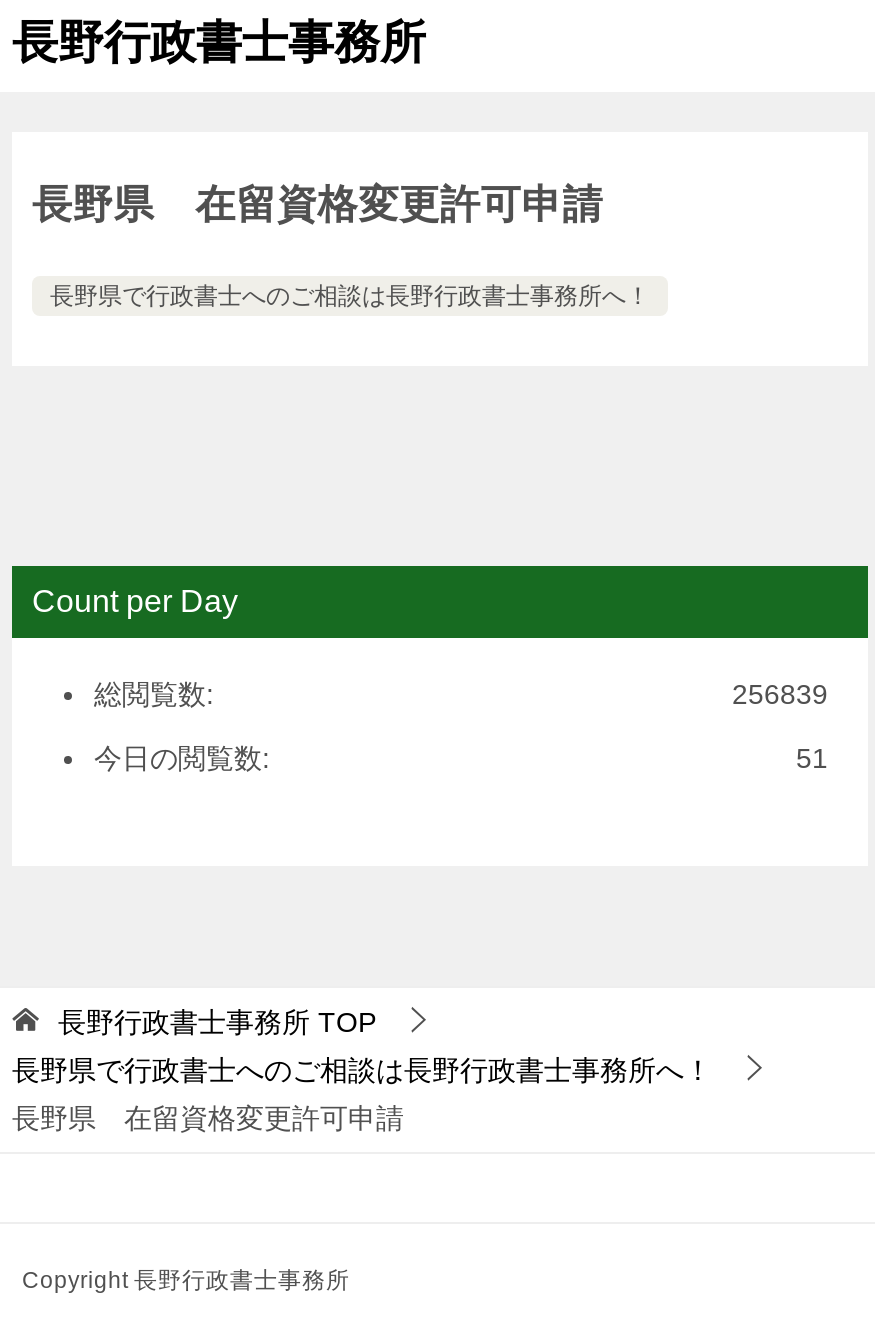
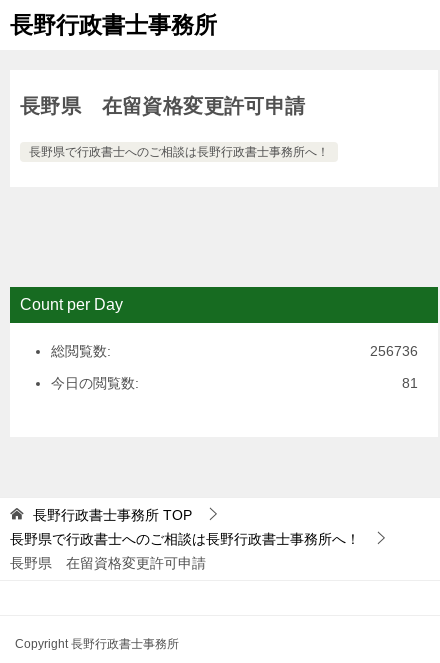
[732,678,828,710] 256839 -> [370,343,418,359] 256736
[796,742,828,774] 51 -> [402,375,418,391] 81

